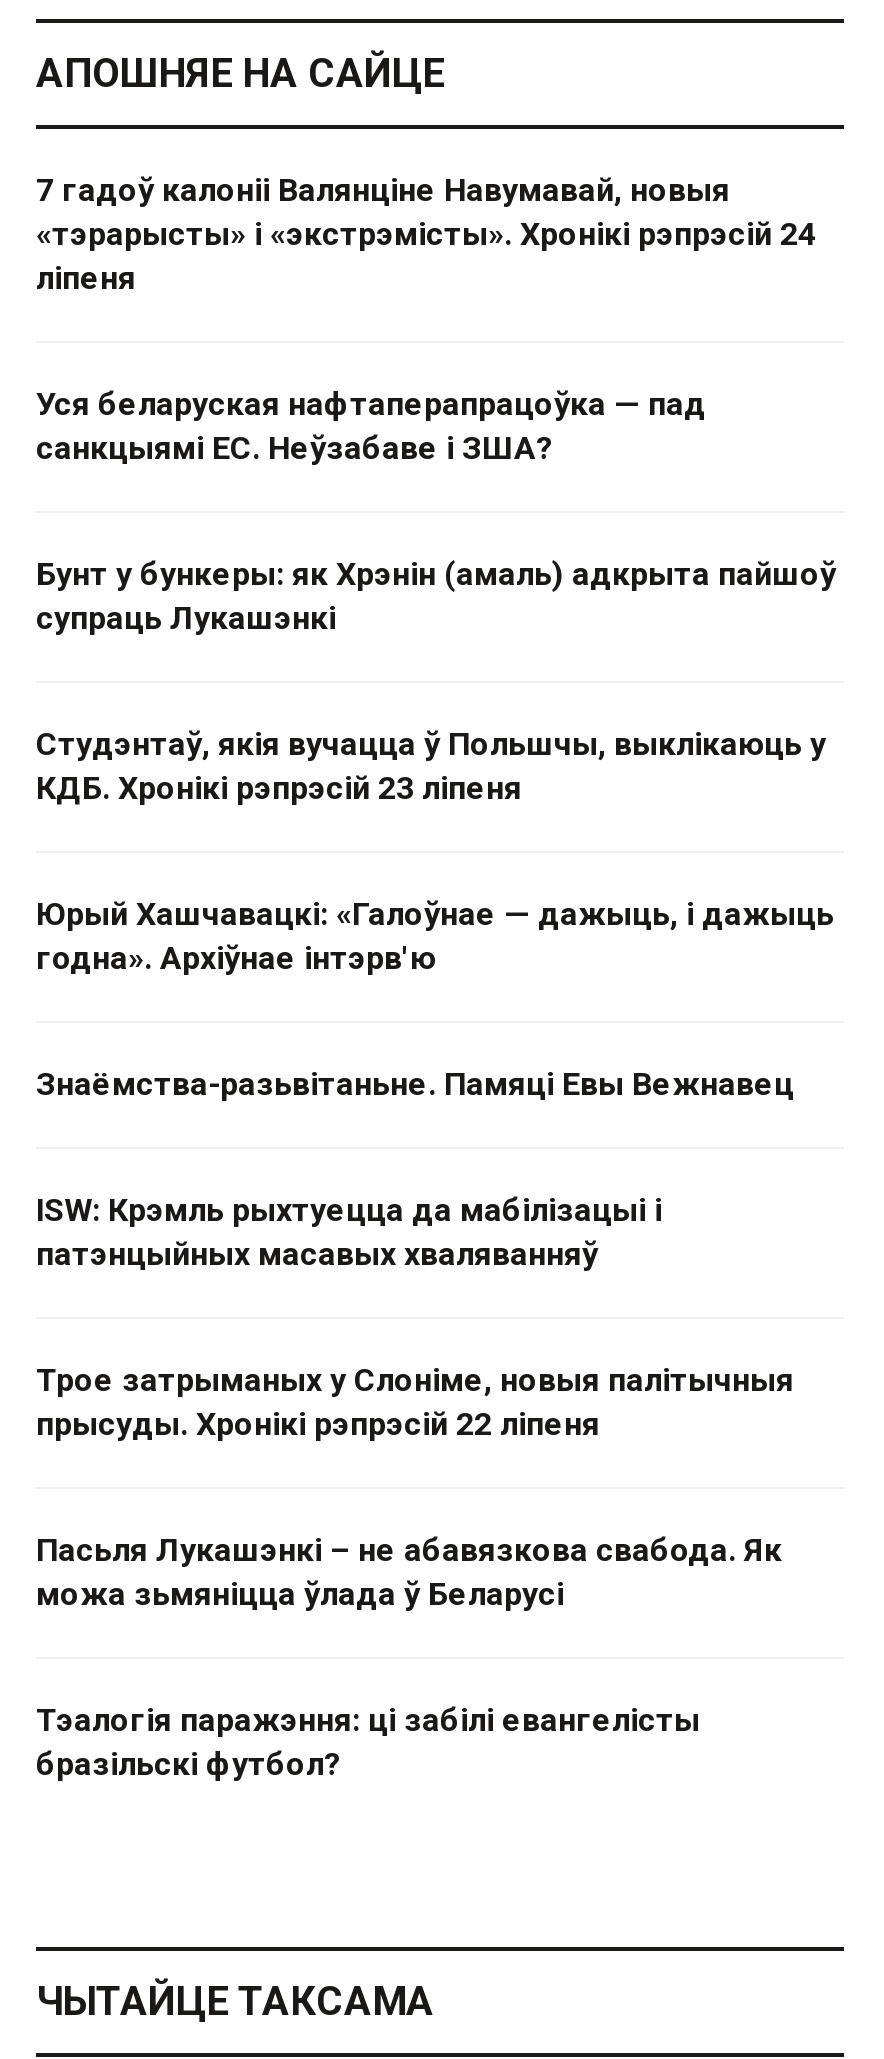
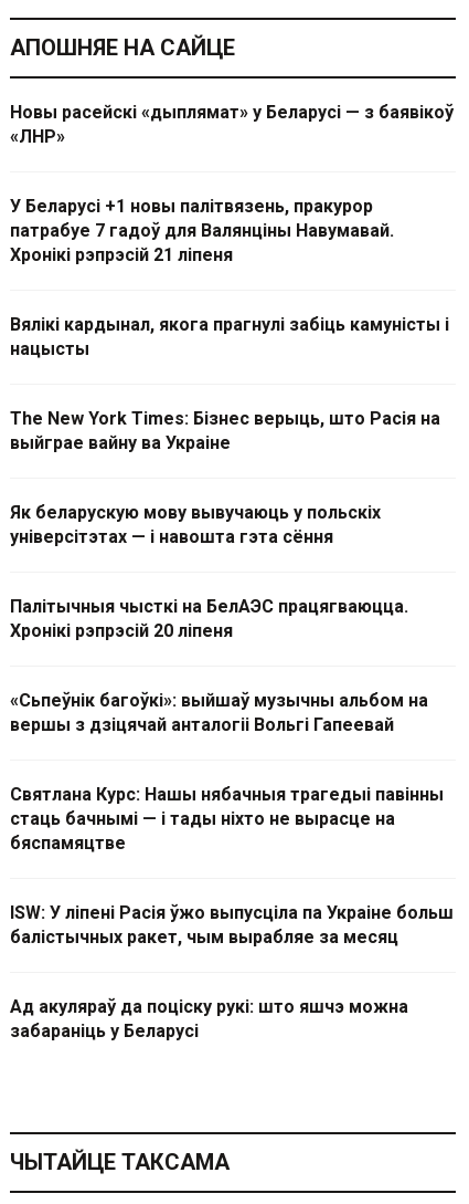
[36,171,816,297] 7 гадоў калоніі Валянціне Навумавай, новыя | «тэрарысты» і «экстрэмісты». Хронікі рэпрэсій 24 | ліпеня -> [10,102,454,147] Новы расейскі «дыплямат» у Беларусі — з баявікоў | «ЛНР»
[36,385,706,467] Уся беларуская нафтаперапрацоўка — пад | санкцыямі ЕС. Неўзабаве і ЗША? -> [10,196,394,265] У Беларусі +1 новы палітвязень, пракурор | патрабуе 7 гадоў для Валянціны Навумавай. | Хронікі рэпрэсій 21 ліпеня
[36,555,836,637] Бунт у бункеры: як Хрэнін (амаль) адкрыта пайшоў | супраць Лукашэнкі -> [10,314,449,359] Вялікі кардынал, якога прагнулі забіць камуністы і | нацысты
[36,725,826,807] Студэнтаў, якія вучацца ў Польшчы, выклікаюць у | КДБ. Хронікі рэпрэсій 23 ліпеня -> [10,408,440,453] The New York Times: Бізнес верыць, што Расія на | выйграе вайну ва Украіне
[36,895,834,977] Юрый Хашчавацкі: «Галоўнае — дажыць, і дажыць | годна». Архіўнае інтэрв'ю -> [10,502,381,547] Як беларускую мову вывучаюць у польскіх | універсітэтах — і навошта гэта сёння
[36,1065,794,1103] Знаёмства-разьвітаньне. Памяці Евы Вежнавец -> [10,596,408,641] Палітычныя чысткі на БелАЭС працягваюцца. | Хронікі рэпрэсій 20 ліпеня
[36,1191,662,1273] ISW: Крэмль рыхтуецца да мабілізацыі і | патэнцыйных масавых хваляванняў -> [10,690,428,735] «Сьпеўнік багоўкі»: выйшаў музычны альбом на | вершы з дзіцячай анталогіі Вольгі Гапеевай
[36,1361,794,1443] Трое затрыманых у Слоніме, новыя палітычныя | прысуды. Хронікі рэпрэсій 22 ліпеня -> [10,784,444,854] Святлана Курс: Нашы нябачныя трагедыі павінны | стаць бачнымі — і тады ніхто не вырасце на | бяспамяцтве
[36,1531,782,1613] Пасьля Лукашэнкі – не абавязкова свабода. Як | можа зьмяніцца ўлада ў Беларусі -> [10,902,454,948] ISW: У ліпені Расія ўжо выпусціла па Украіне больш | балістычных ракет, чым вырабляе за месяц
[36,1701,700,1783] Тэалогія паражэння: ці забілі евангелісты | бразільскі футбол? -> [10,996,408,1041] Ад акуляраў да поціску рукі: што яшчэ можна | забараніць у Беларусі

